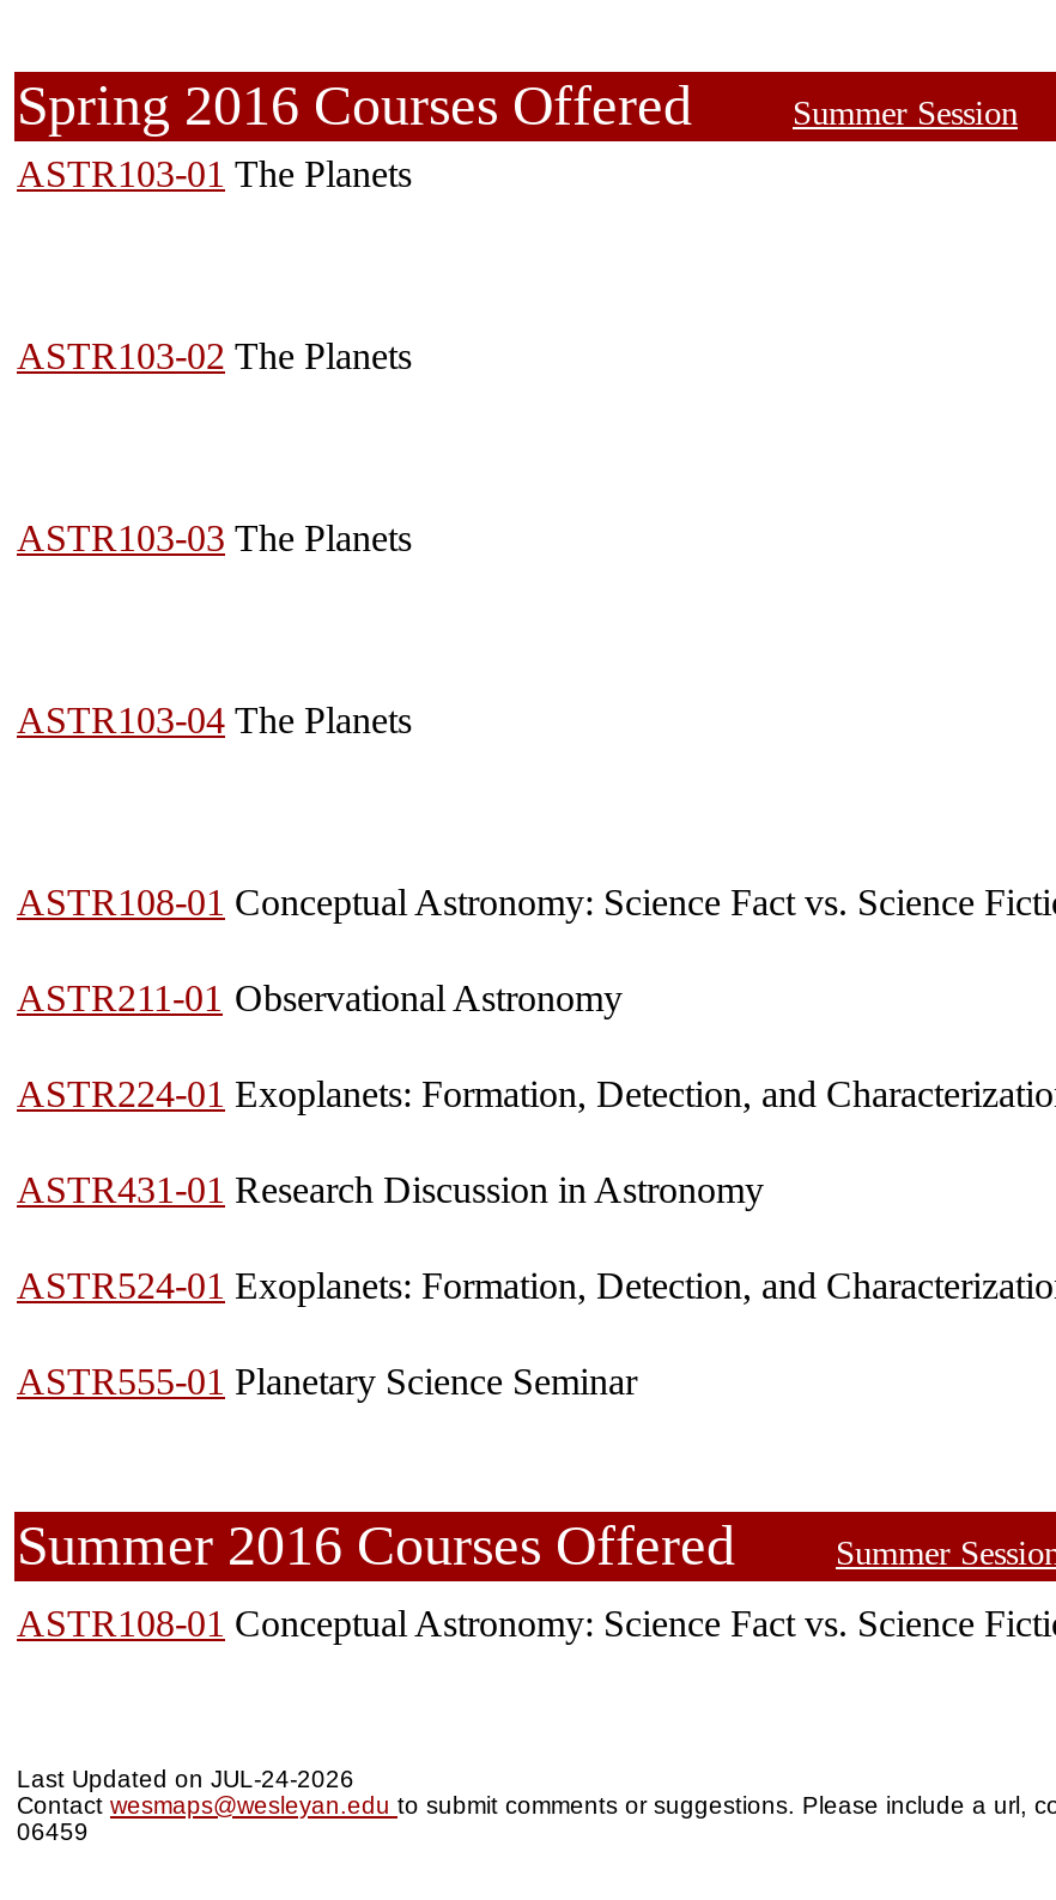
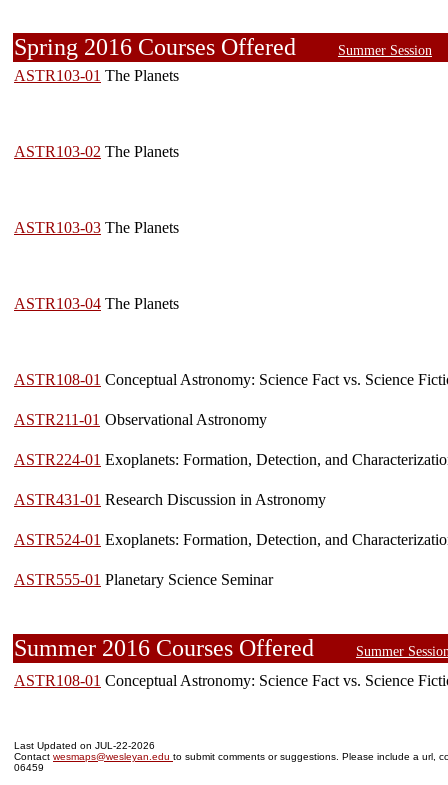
[17,1766,354,1792] Last Updated on JUL-24-2026 -> [14,740,155,751] Last Updated on JUL-22-2026

